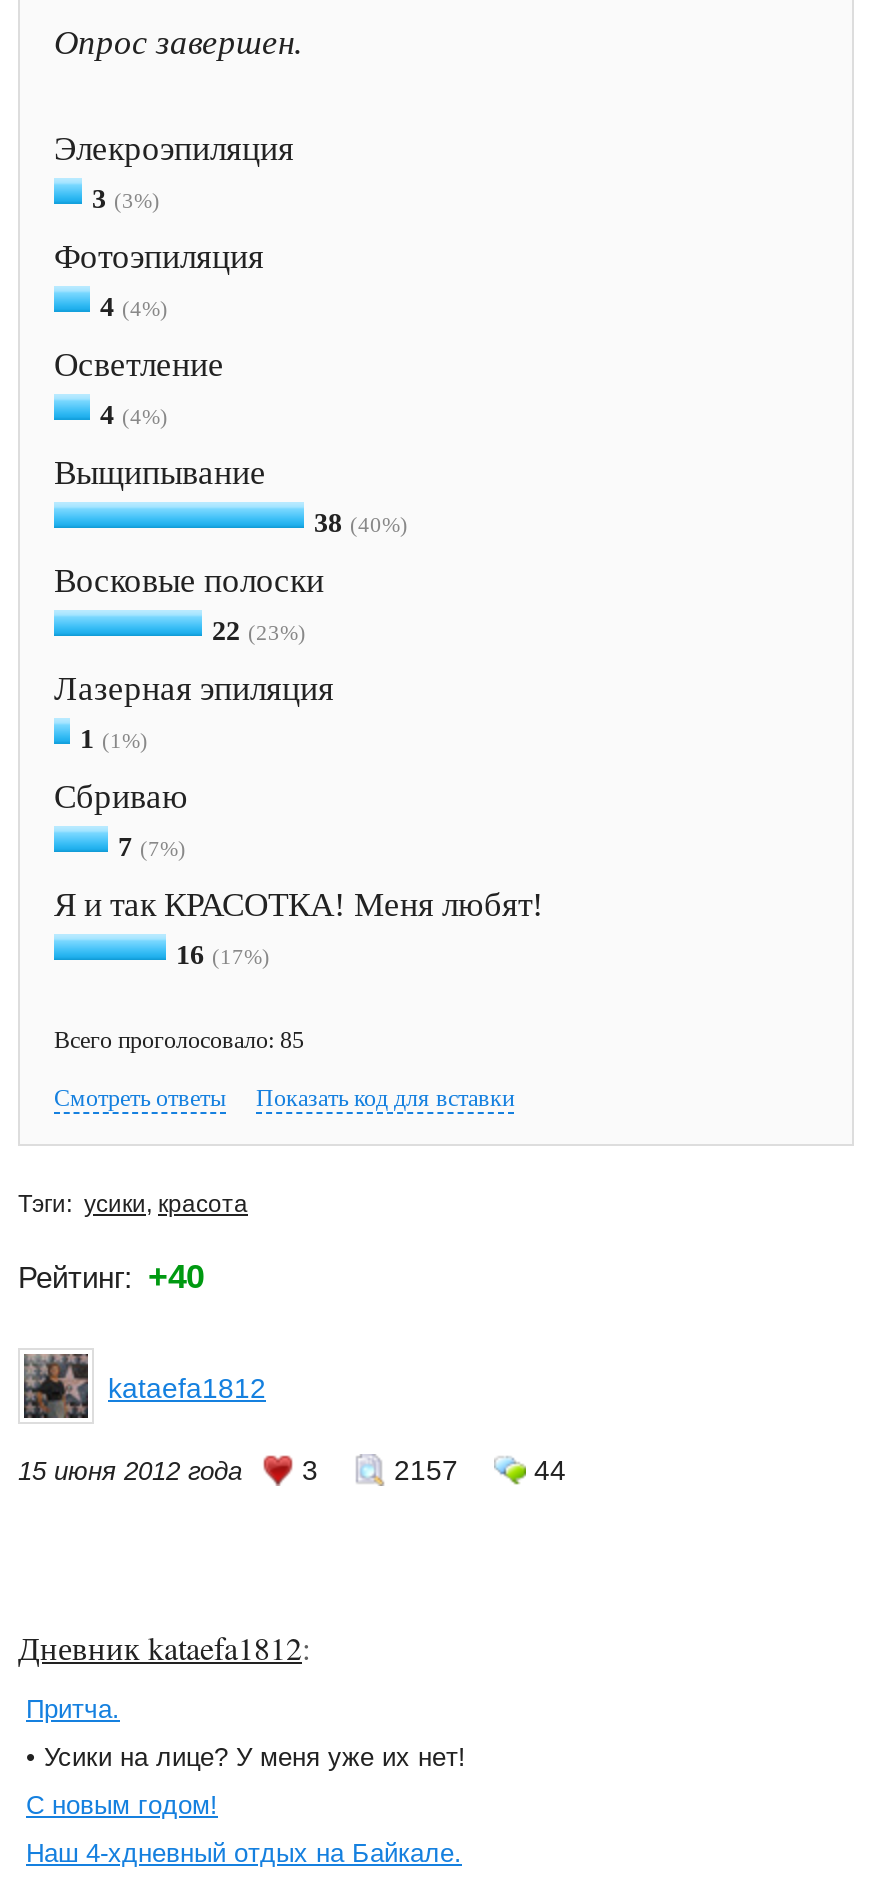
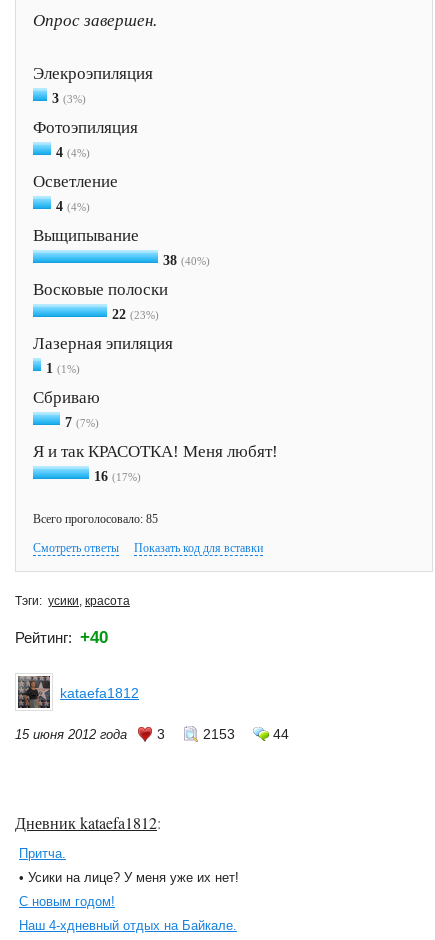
[394,1454,458,1486] 2157 -> [203,726,235,742] 2153

